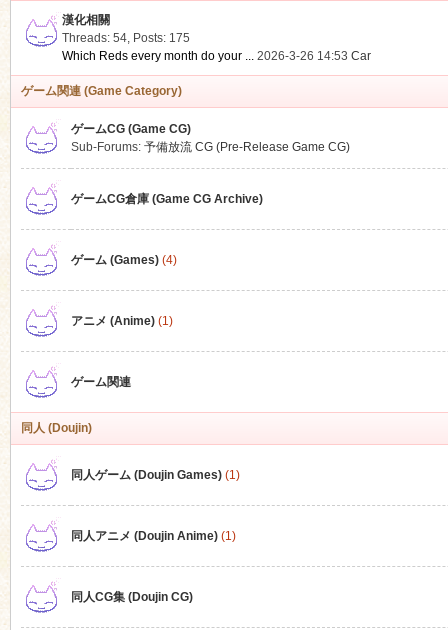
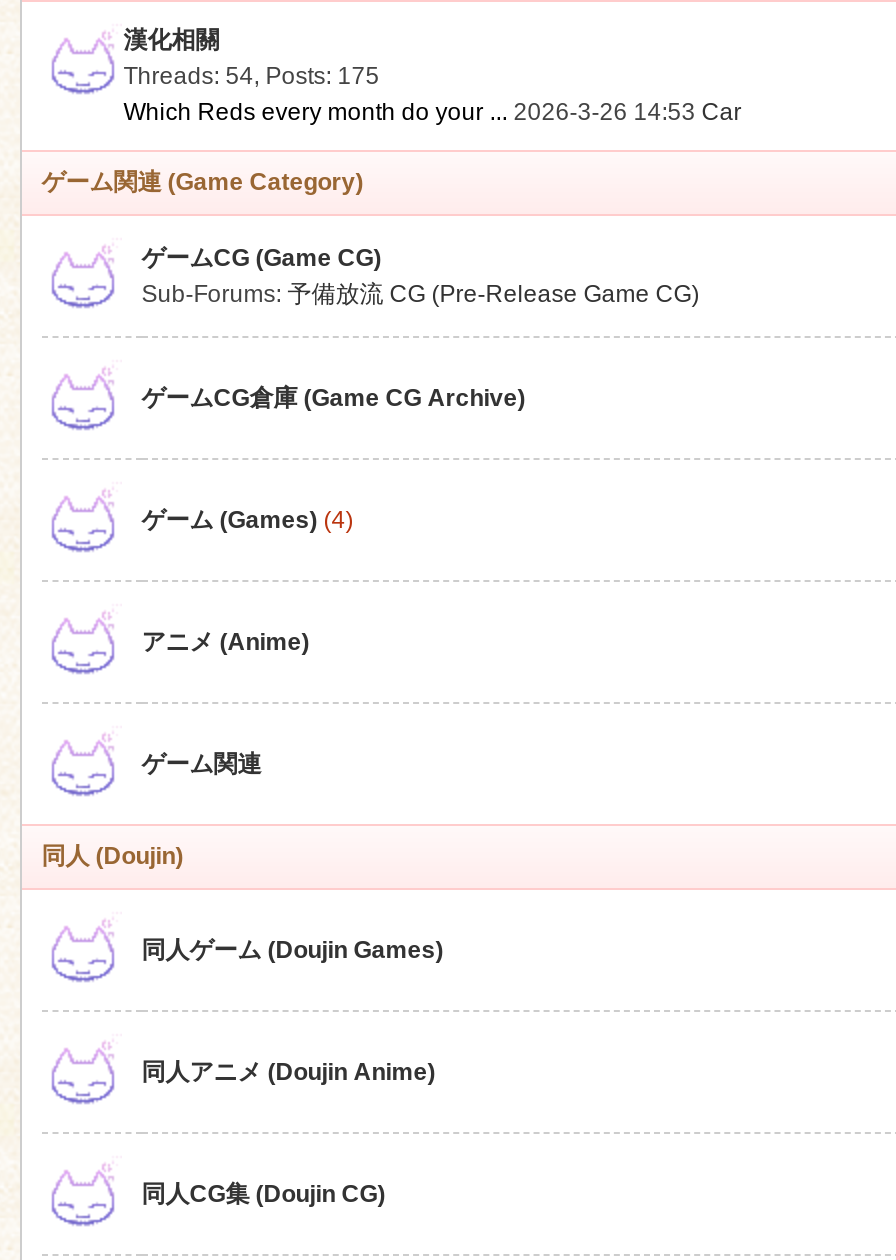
[71,314,173,328] アニメ (Anime) (1) -> [142,628,310,656] アニメ (Anime)
[71,468,240,482] 同人ゲーム (Doujin Games) (1) -> [142,936,444,964] 同人ゲーム (Doujin Games)
[71,529,236,543] 同人アニメ (Doujin Anime) (1) -> [142,1058,436,1086] 同人アニメ (Doujin Anime)

